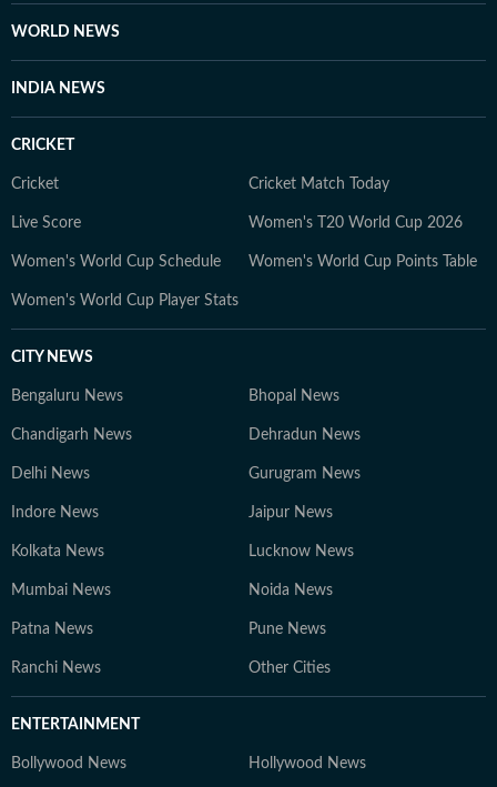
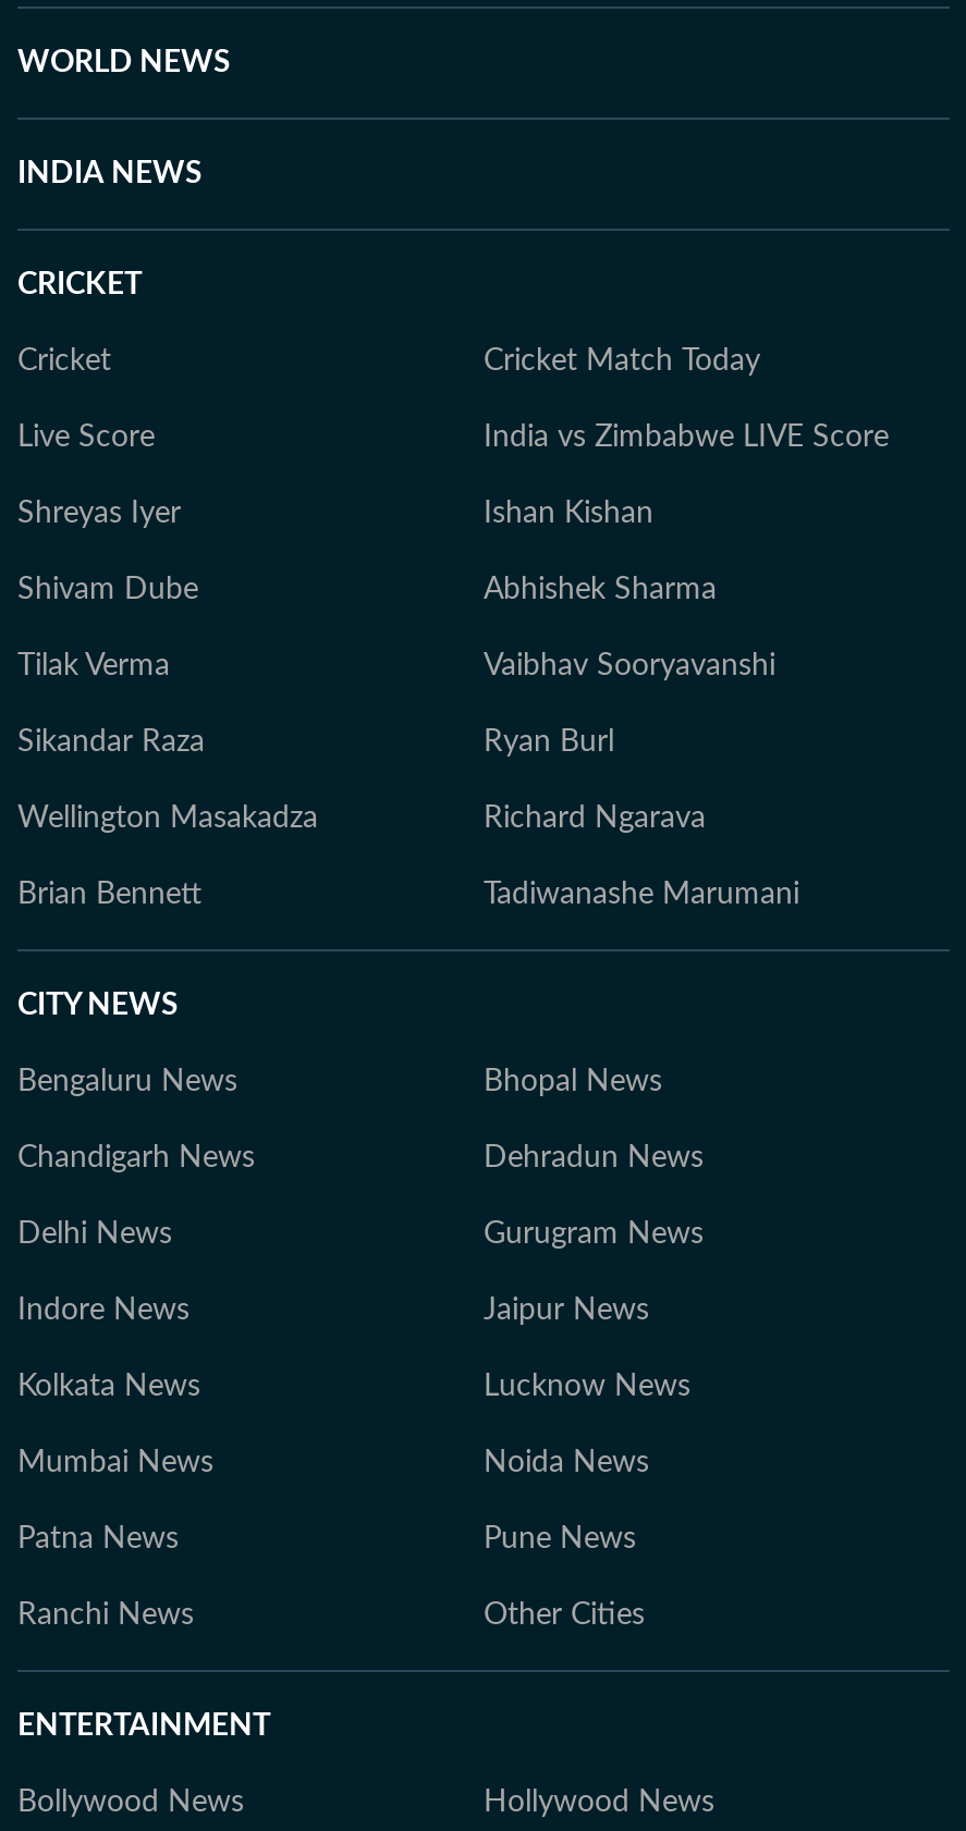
[11,215,477,309] Women's T20 World Cup 2026 | Women's World Cup Schedule | Women's World Cup Points Table | Women's World Cup Player Stats -> [17,422,889,910] India vs Zimbabwe LIVE Score | Shreyas Iyer | Ishan Kishan | Shivam Dube | Abhishek Sharma | Tilak Verma | Vaibhav Sooryavanshi | Sikandar Raza | Ryan Burl | Wellington Masakadza | Richard Ngarava | Brian Bennett | Tadiwanashe Marumani

